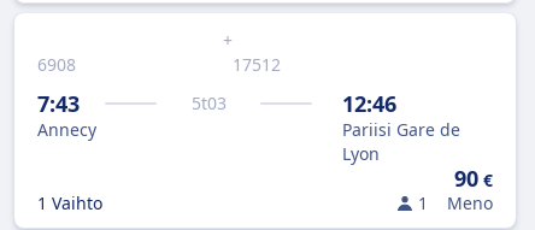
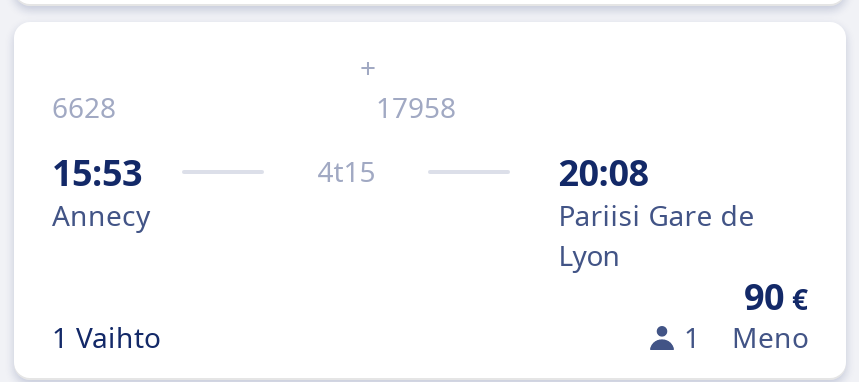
[37,53,76,76] 6908 -> [52,88,116,126] 6628
[233,53,281,76] 17512 -> [376,88,456,126] 17958
[37,89,80,118] 7:43 -> [52,148,142,196] 15:53
[191,92,226,114] 5t03 -> [317,152,375,190] 4t15
[343,89,397,118] 12:46 -> [559,148,649,196] 20:08

